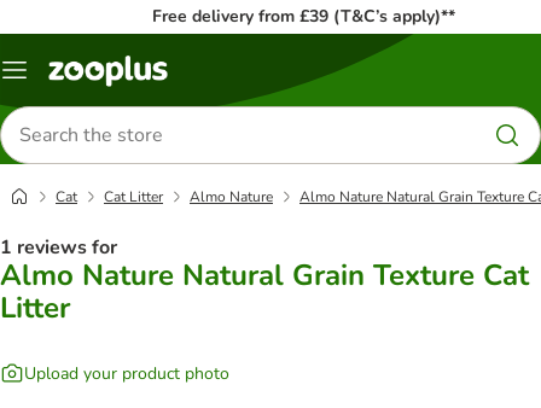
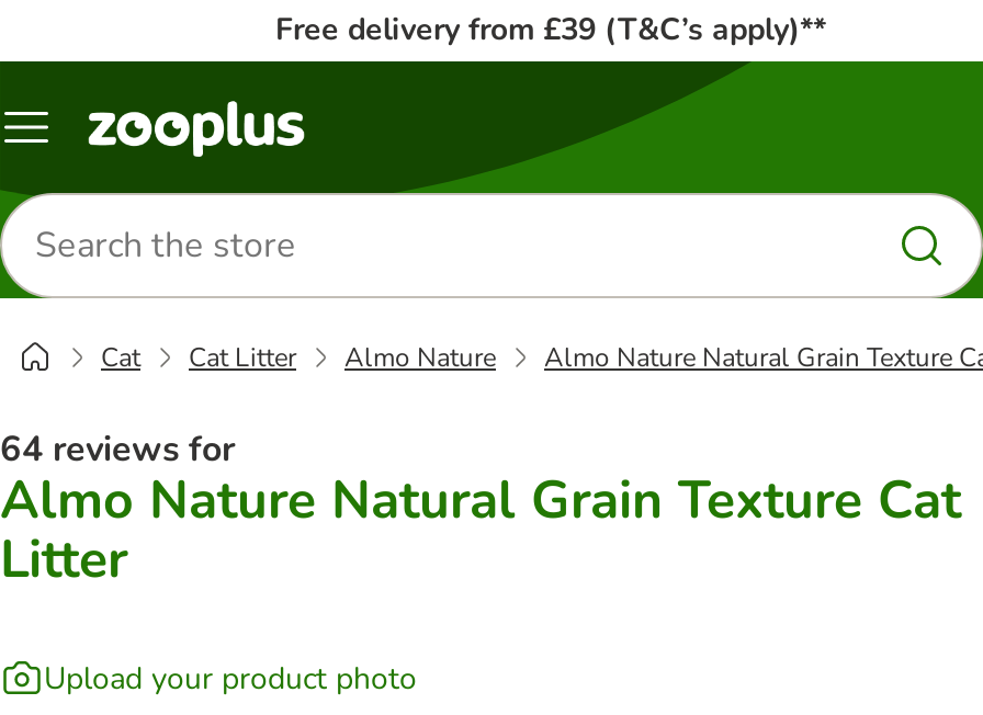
[0,234,117,261] 1 reviews for -> [0,425,235,474] 64 reviews for

